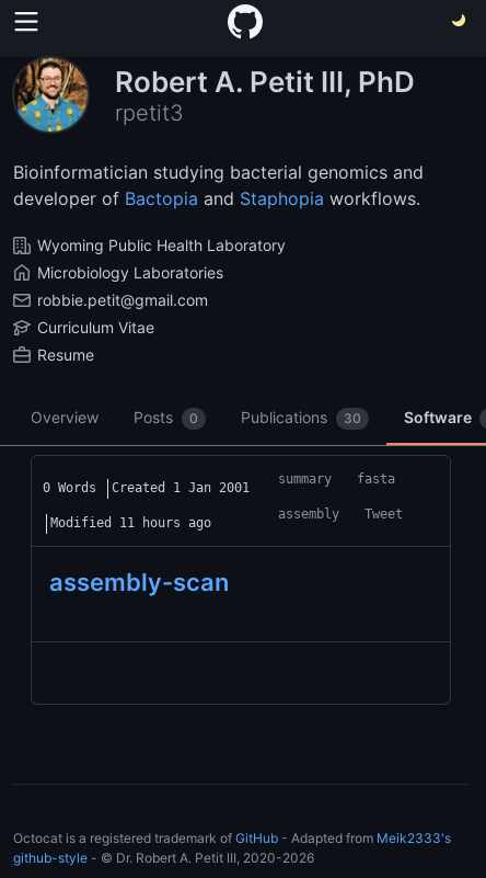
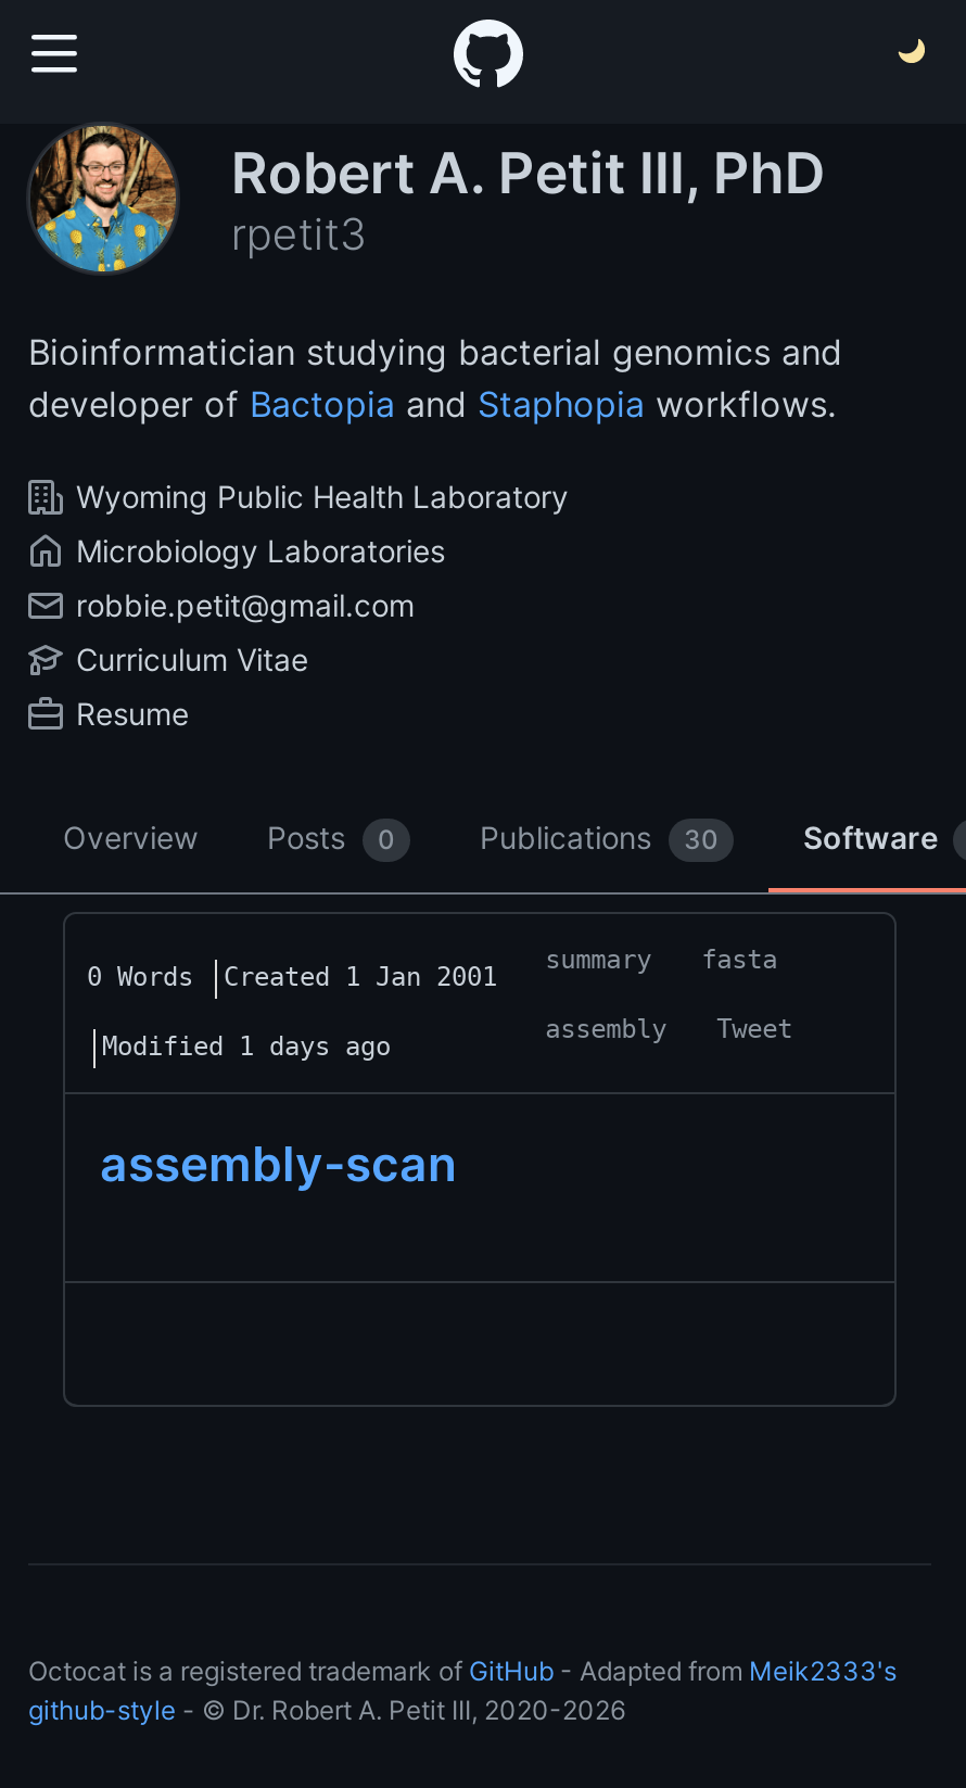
[50,516,211,531] Modified 11 hours ago -> [102,1032,391,1062] Modified 1 days ago

